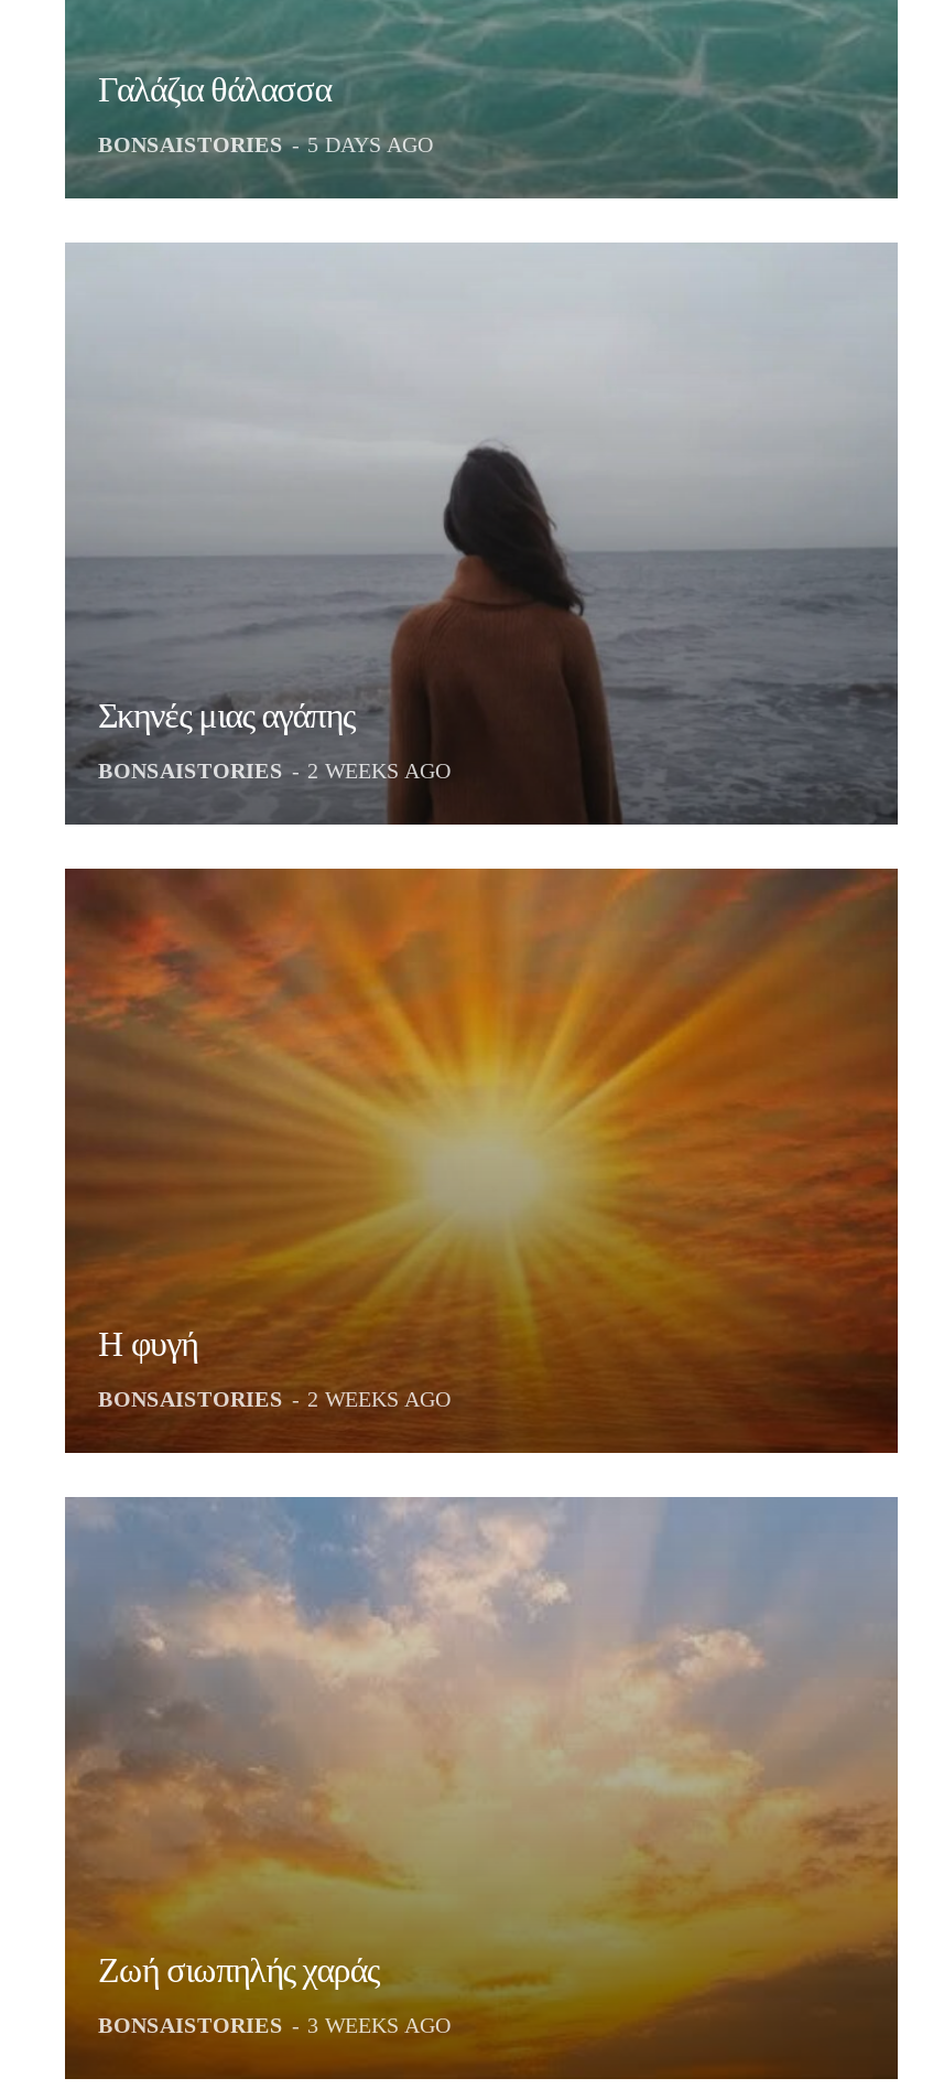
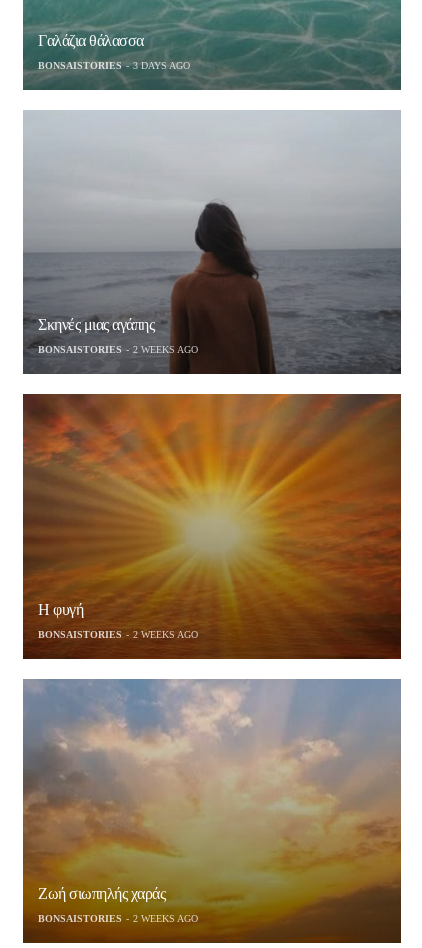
[98,131,433,156] BONSAISTORIES 5 DAYS AGO -> [38,60,190,71] BONSAISTORIES 3 DAYS AGO
[98,2014,451,2038] BONSAISTORIES 3 WEEKS AGO -> [38,913,198,924] BONSAISTORIES 2 WEEKS AGO

